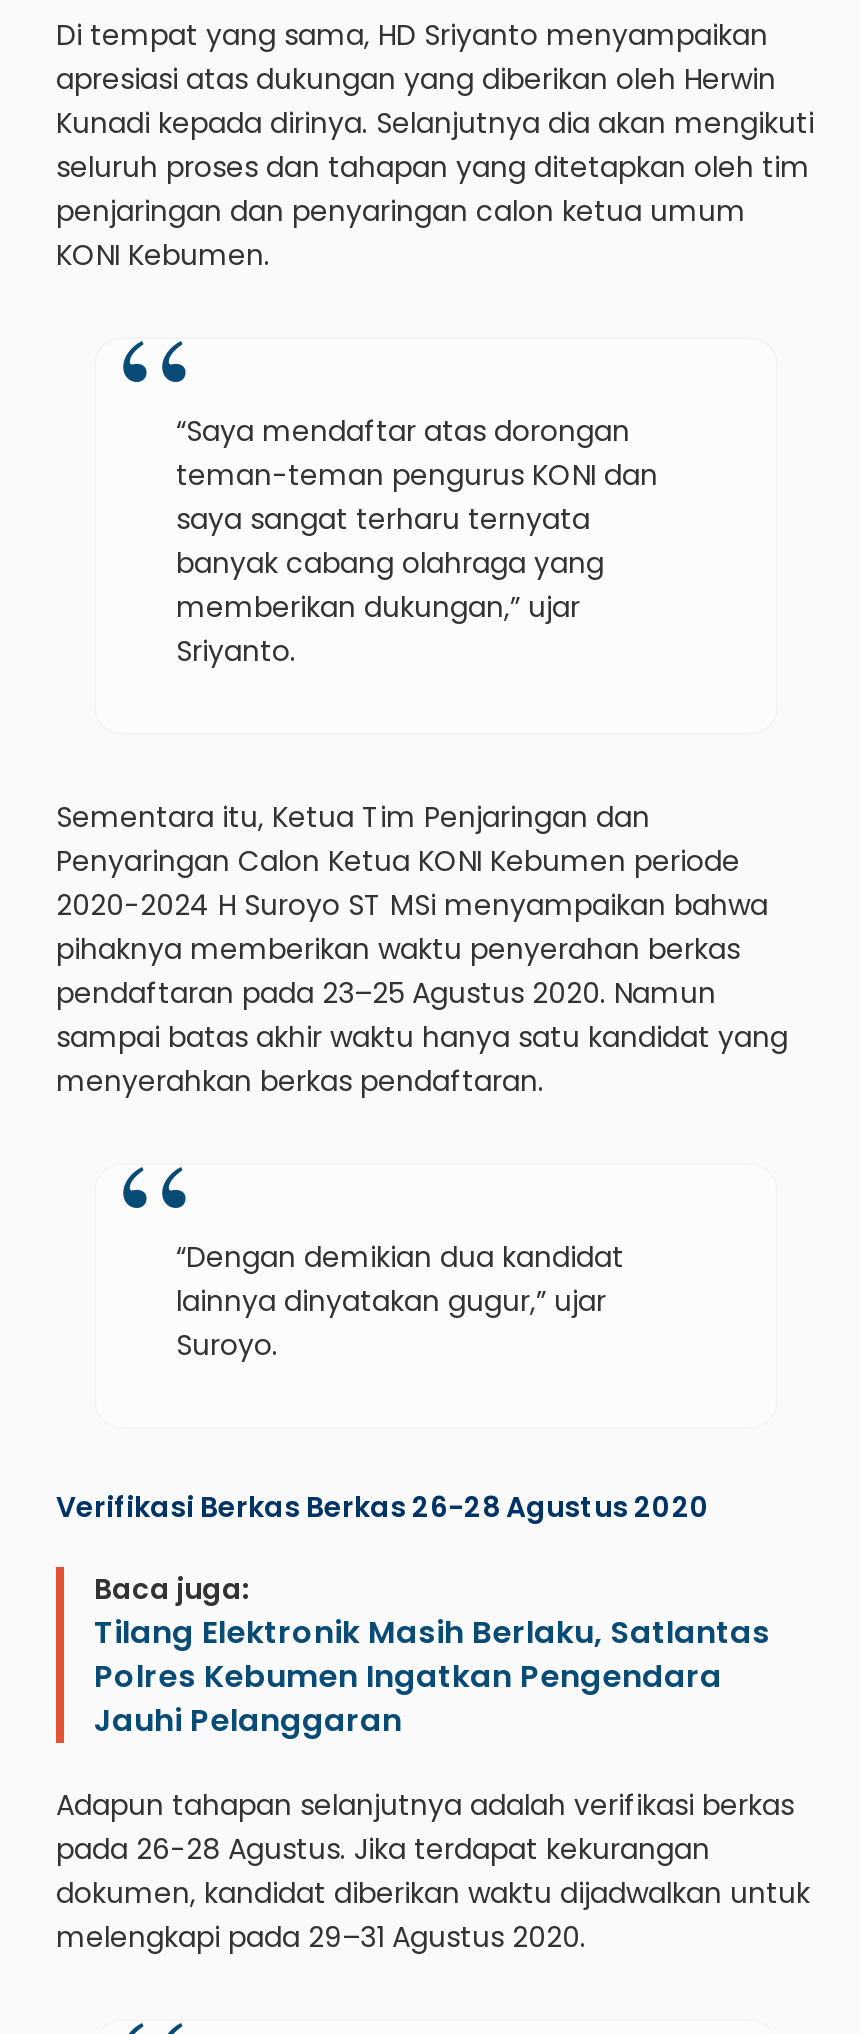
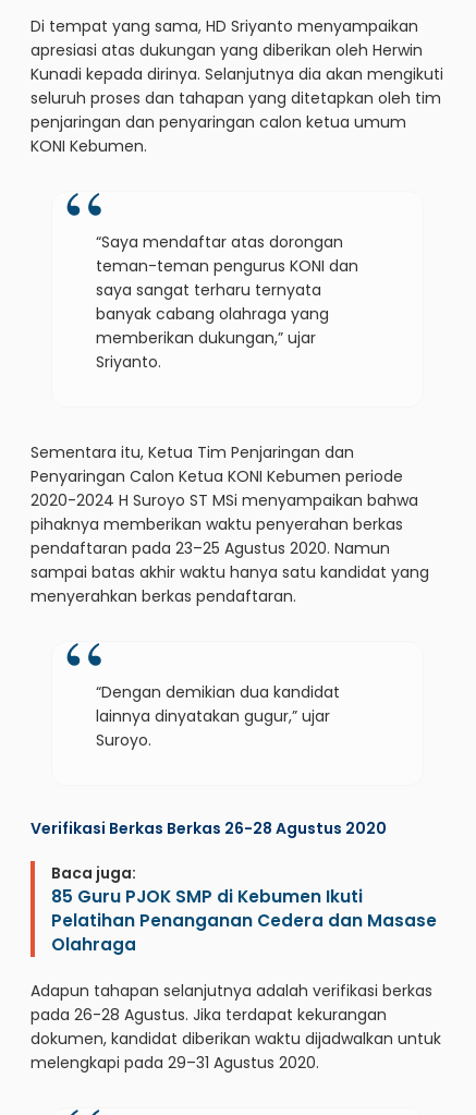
[94,1611,770,1741] Tilang Elektronik Masih Berlaku, Satlantas | Polres Kebumen Ingatkan Pengendara | Jauhi Pelanggaran -> [51,885,437,956] 85 Guru PJOK SMP di Kebumen Ikuti | Pelatihan Penanganan Cedera dan Masase | Olahraga

